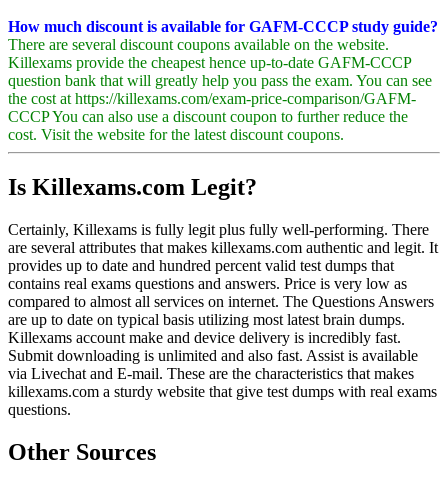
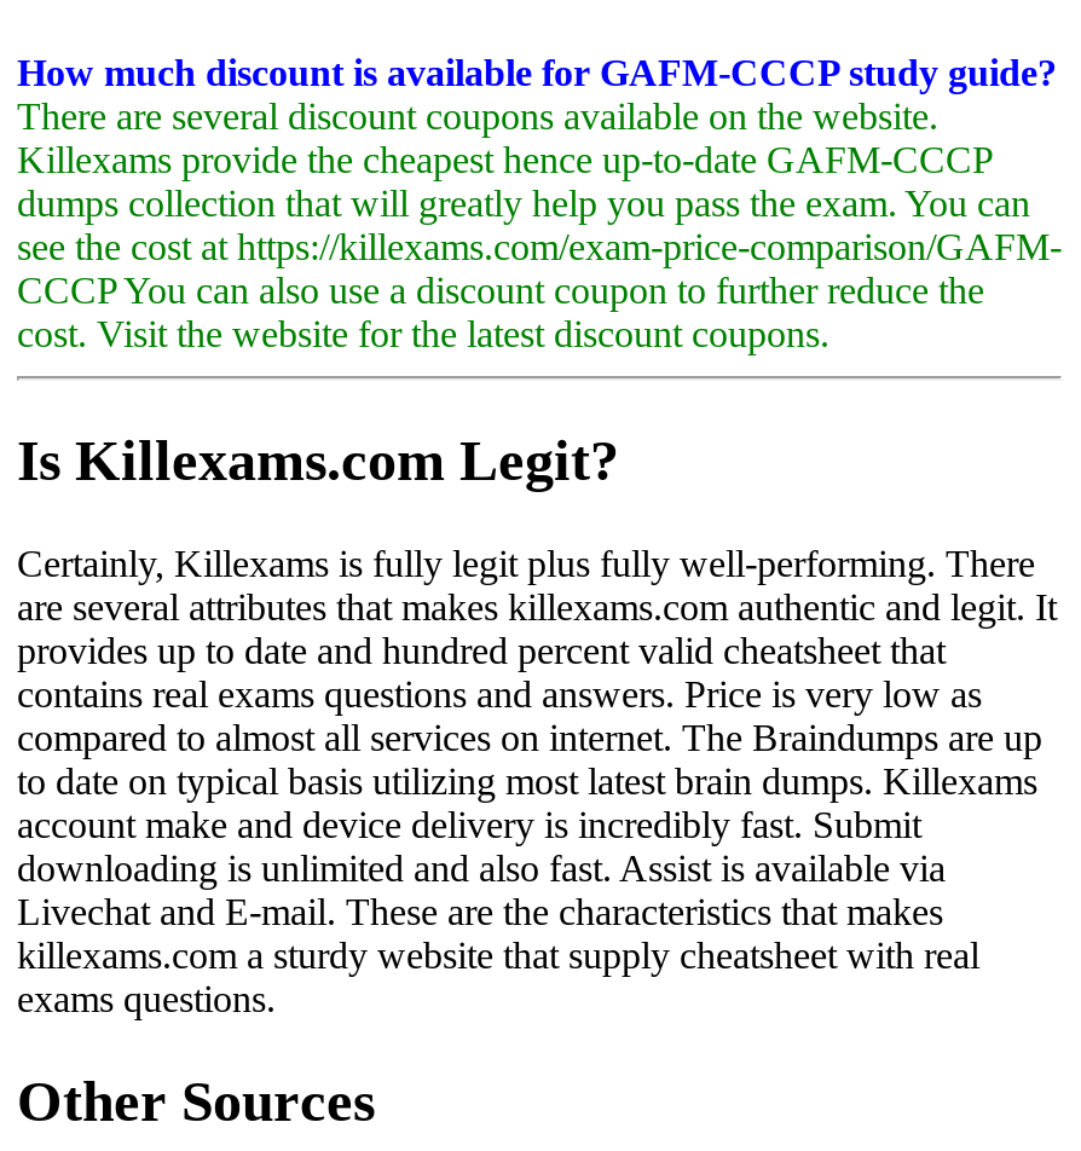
[8,72,432,107] question bank that will greatly help you pass the exam. You can see | the cost at https://killexams.com/exam-price-comparison/GAFM- -> [17,183,1062,268] dumps collection that will greatly help you pass the exam. You can | see the cost at https://killexams.com/exam-price-comparison/GAFM-
[8,257,394,274] provides up to date and hundred percent valid test dumps that -> [17,630,946,671] provides up to date and hundred percent valid cheatsheet that
[8,293,437,418] compared to almost all services on internet. The Questions Answers | are up to date on typical basis utilizing most latest brain dumps. | Killexams account make and device delivery is incredibly fast. | Submit downloading is unlimited and also fast. Assist is available | via Livechat and E-mail. These are the characteristics that makes | killexams.com a sturdy website that give test dumps with real exams | questions. -> [17,717,1042,1019] compared to almost all services on internet. The Braindumps are up | to date on typical basis utilizing most latest brain dumps. Killexams | account make and device delivery is incredibly fast. Submit | downloading is unlimited and also fast. Assist is available via | Livechat and E-mail. These are the characteristics that makes | killexams.com a sturdy website that supply cheatsheet with real | exams questions.

